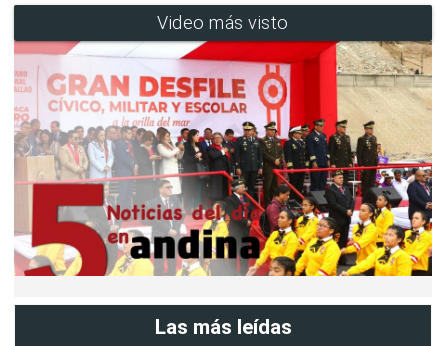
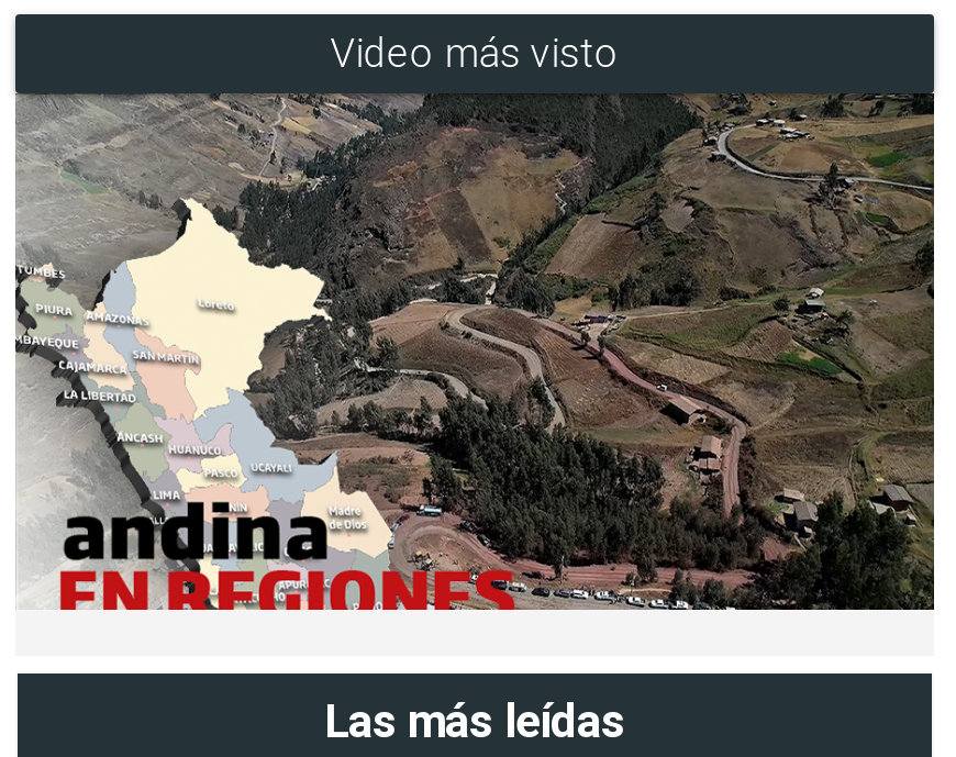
[14,40,433,277] [image] -> [13,93,936,612] [image]

